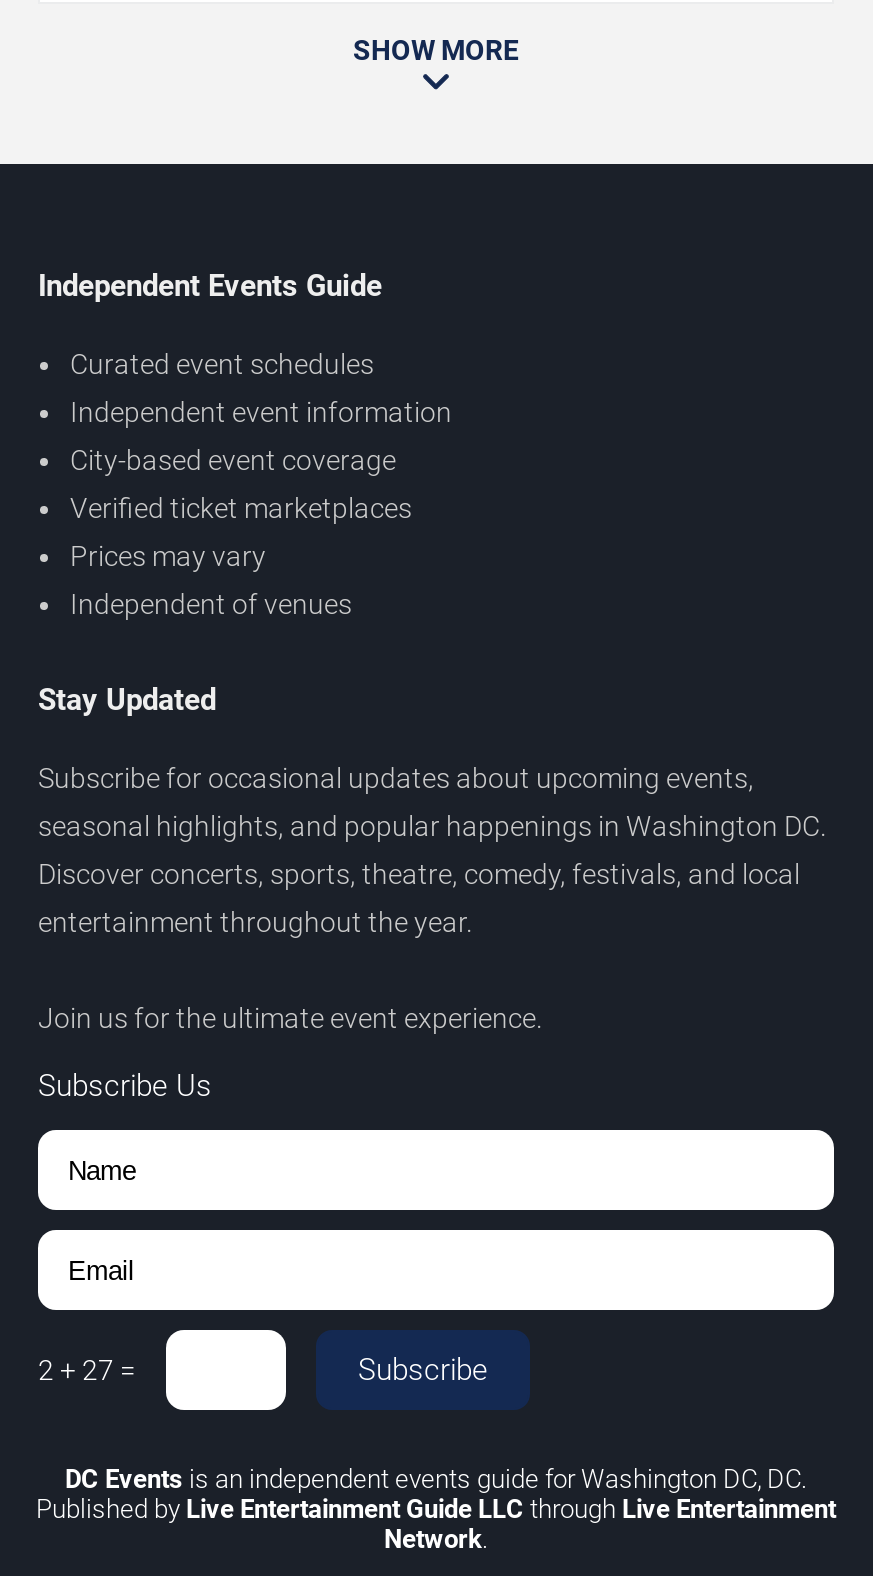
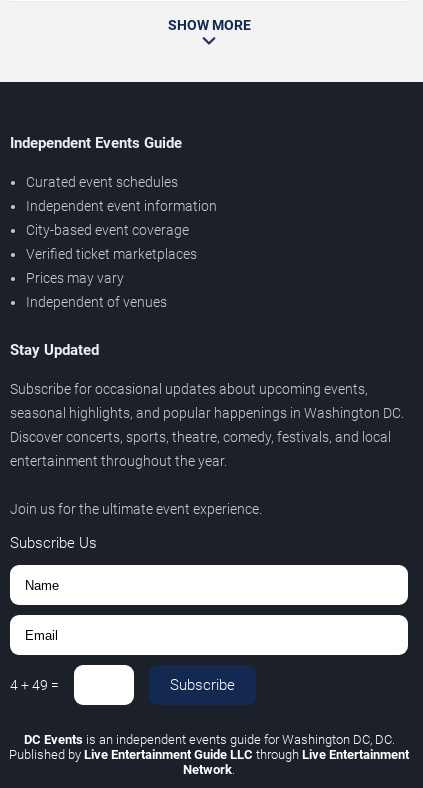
[38,1354,136,1386] 2 + 27 = -> [10,677,59,693] 4 + 49 =

